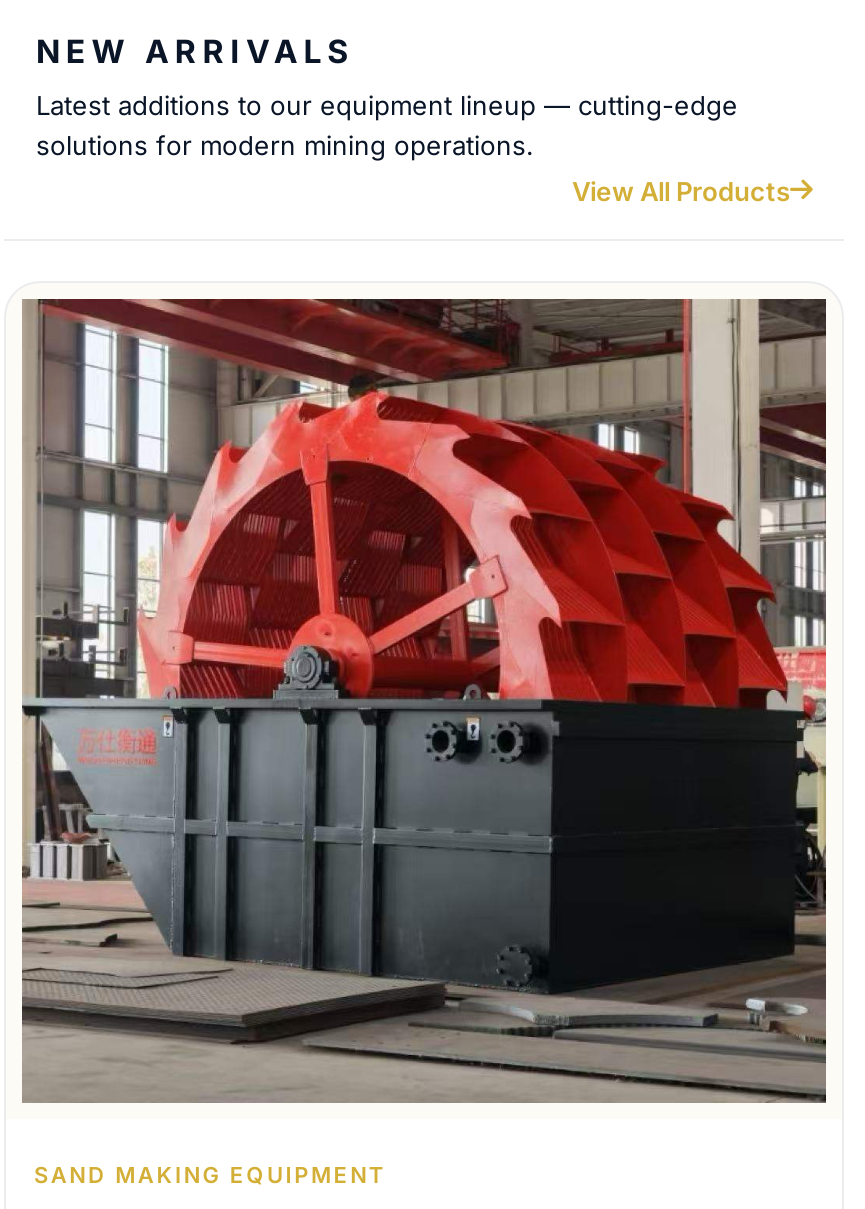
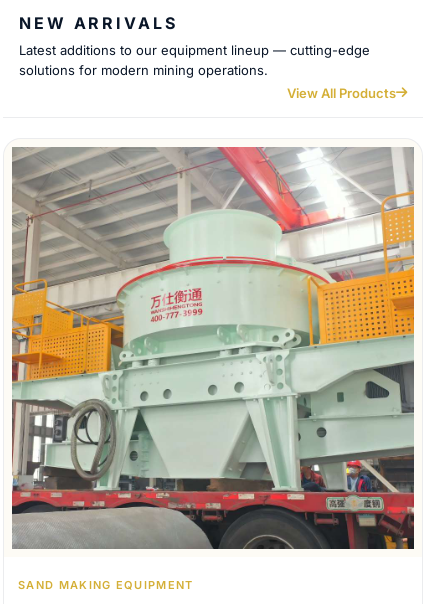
[20,297,828,1103] [image] -> [11,146,415,550] [image]

